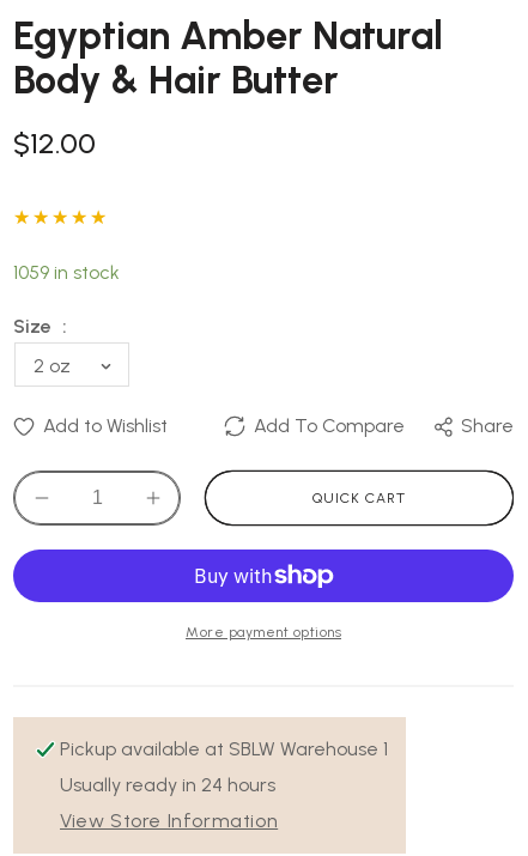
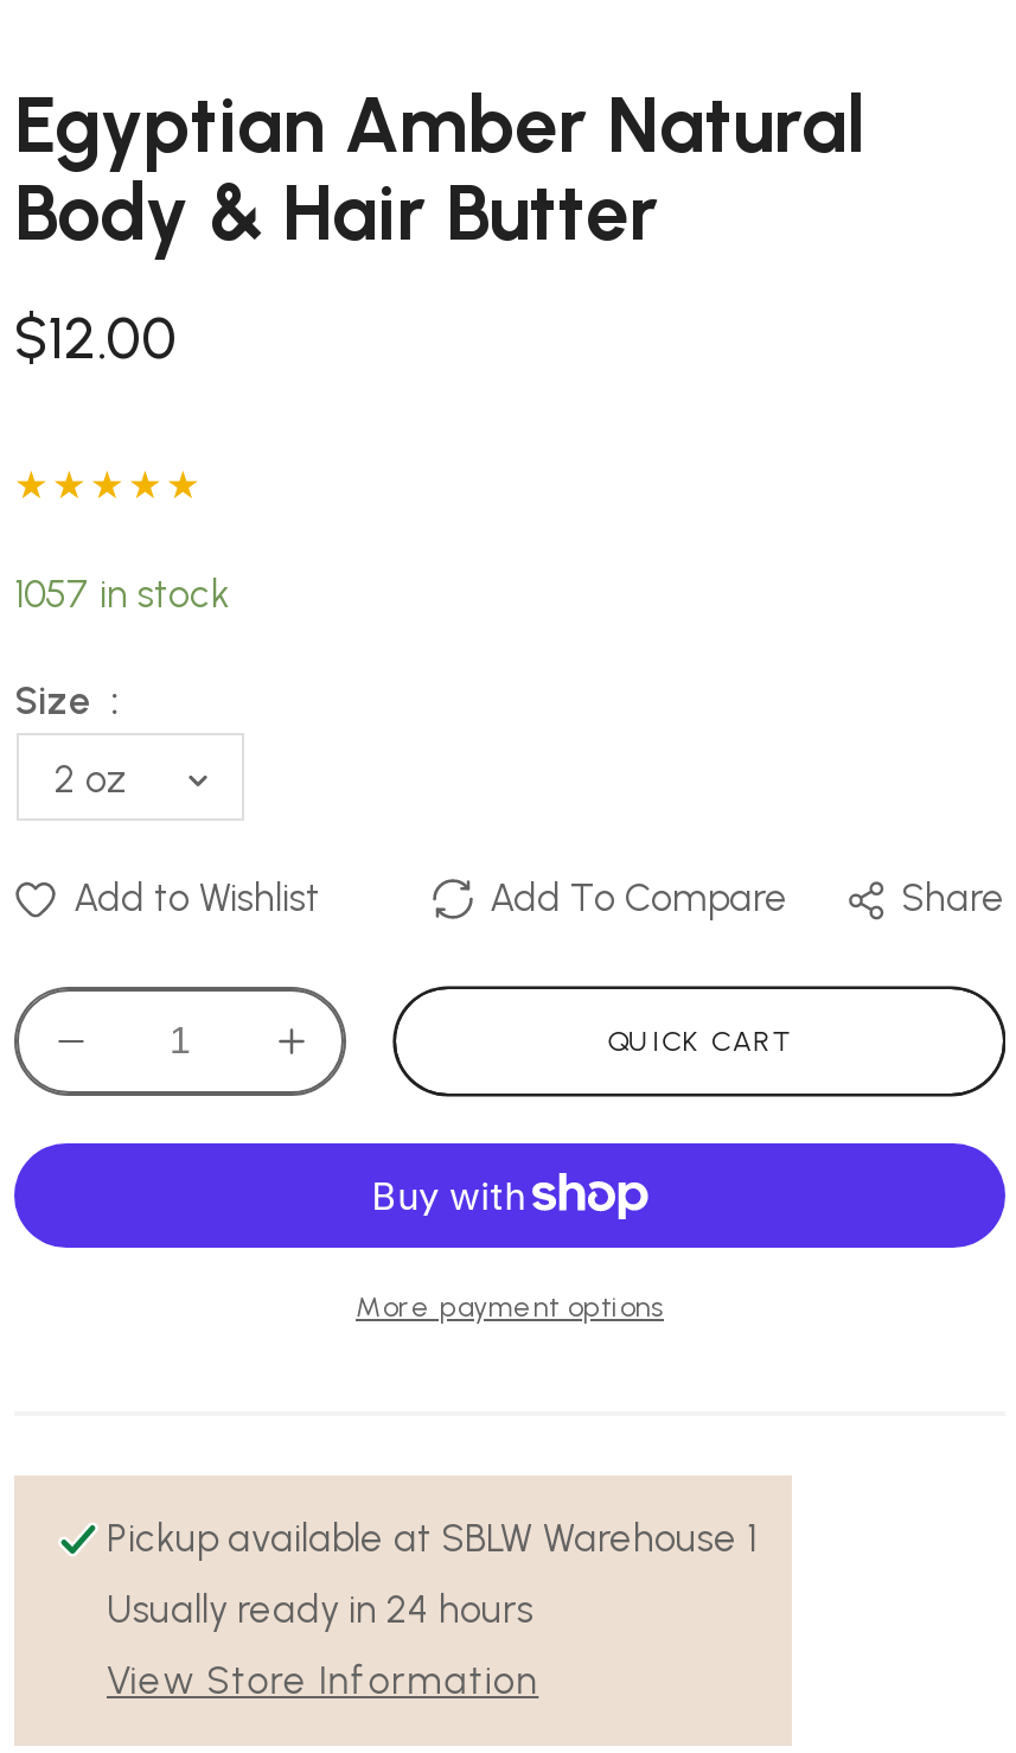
[13,261,120,284] 1059 in stock -> [14,572,230,617] 1057 in stock

